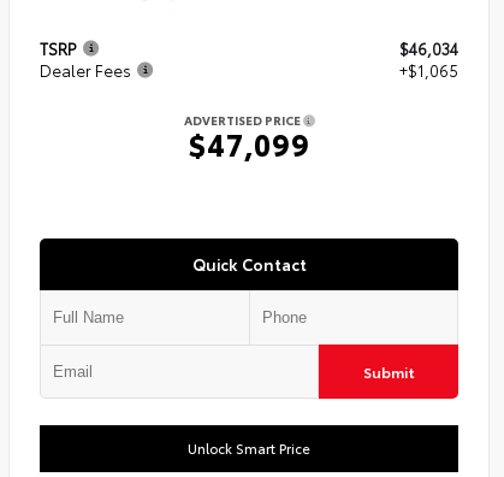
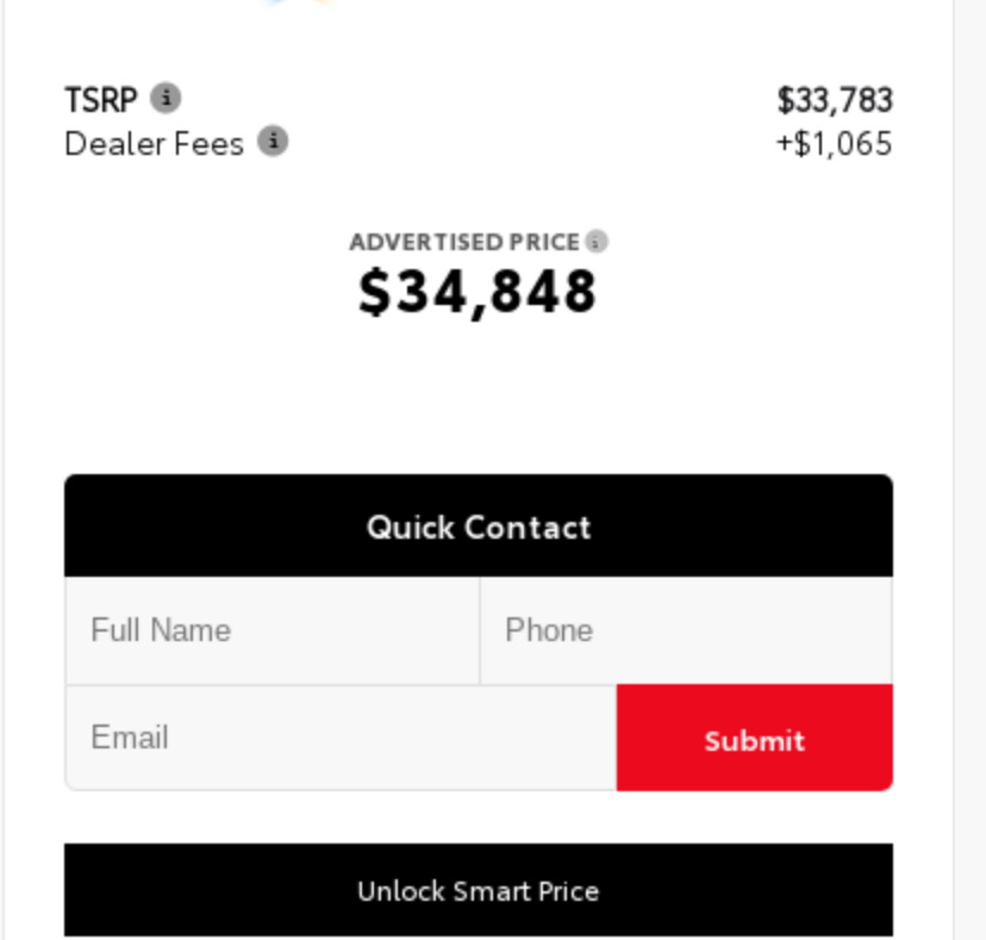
[399,37,458,59] $46,034 -> [776,74,893,117] $33,783
[188,123,310,164] $47,099 -> [358,244,599,325] $34,848

